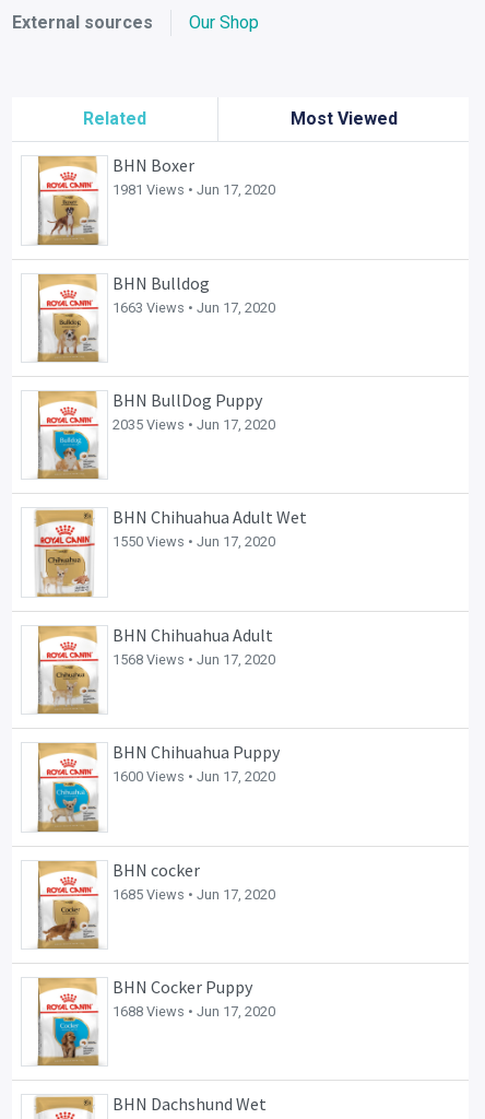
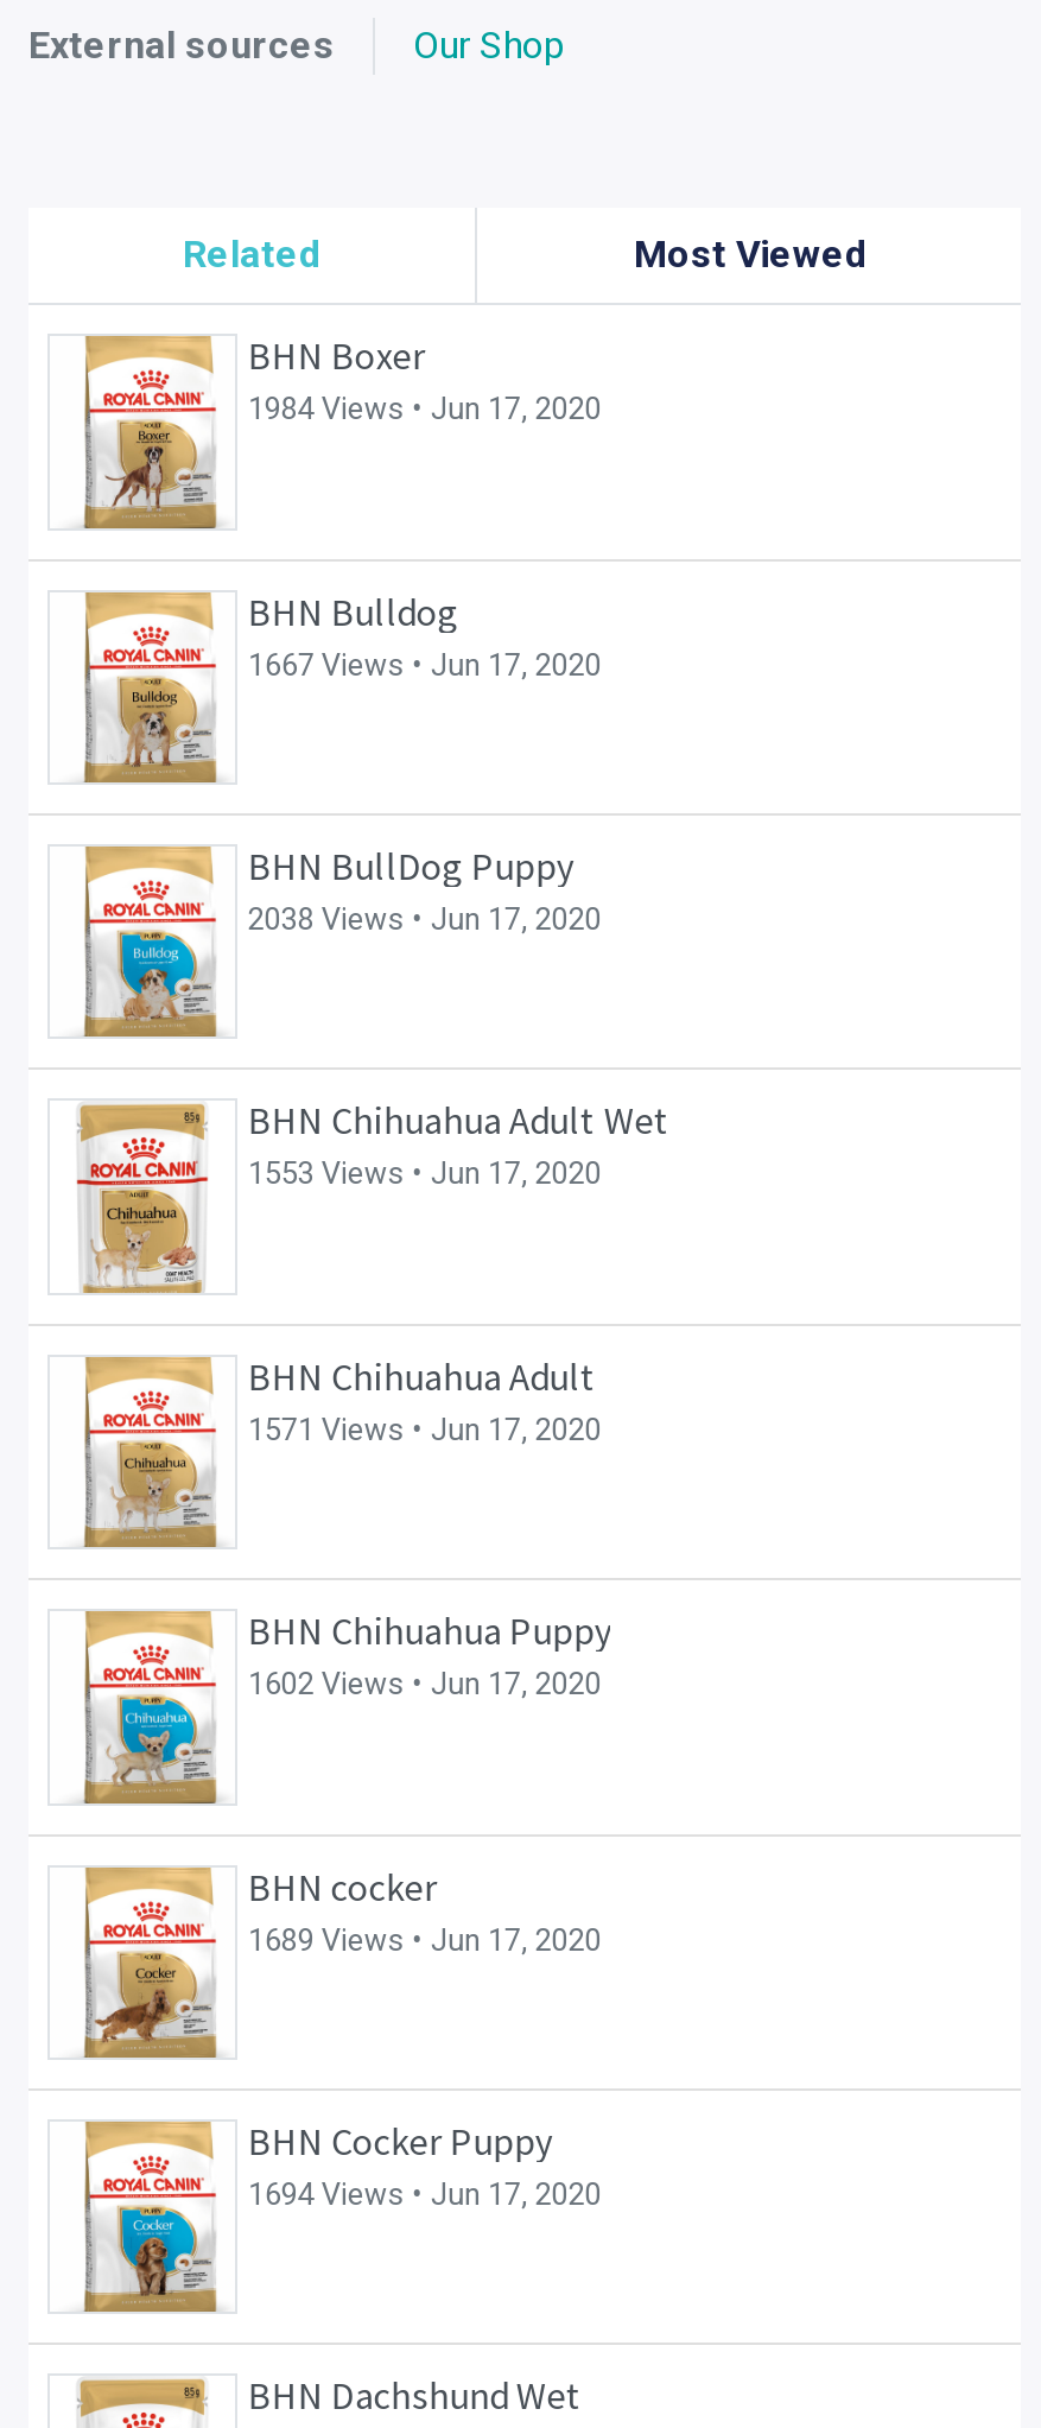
[113,182,276,198] 1981 Views • Jun 17, 2020 -> [248,391,602,427] 1984 Views • Jun 17, 2020
[113,299,276,315] 1663 Views • Jun 17, 2020 -> [248,646,602,682] 1667 Views • Jun 17, 2020
[113,416,276,433] 2035 Views • Jun 17, 2020 -> [248,901,602,937] 2038 Views • Jun 17, 2020
[113,534,276,550] 1550 Views • Jun 17, 2020 -> [248,1156,602,1192] 1553 Views • Jun 17, 2020
[113,651,276,667] 1568 Views • Jun 17, 2020 -> [248,1411,602,1447] 1571 Views • Jun 17, 2020
[113,768,276,785] 1600 Views • Jun 17, 2020 -> [248,1666,602,1702] 1602 Views • Jun 17, 2020
[113,886,276,902] 1685 Views • Jun 17, 2020 -> [248,1921,602,1957] 1689 Views • Jun 17, 2020
[113,1003,276,1020] 1688 Views • Jun 17, 2020 -> [248,2176,602,2212] 1694 Views • Jun 17, 2020

